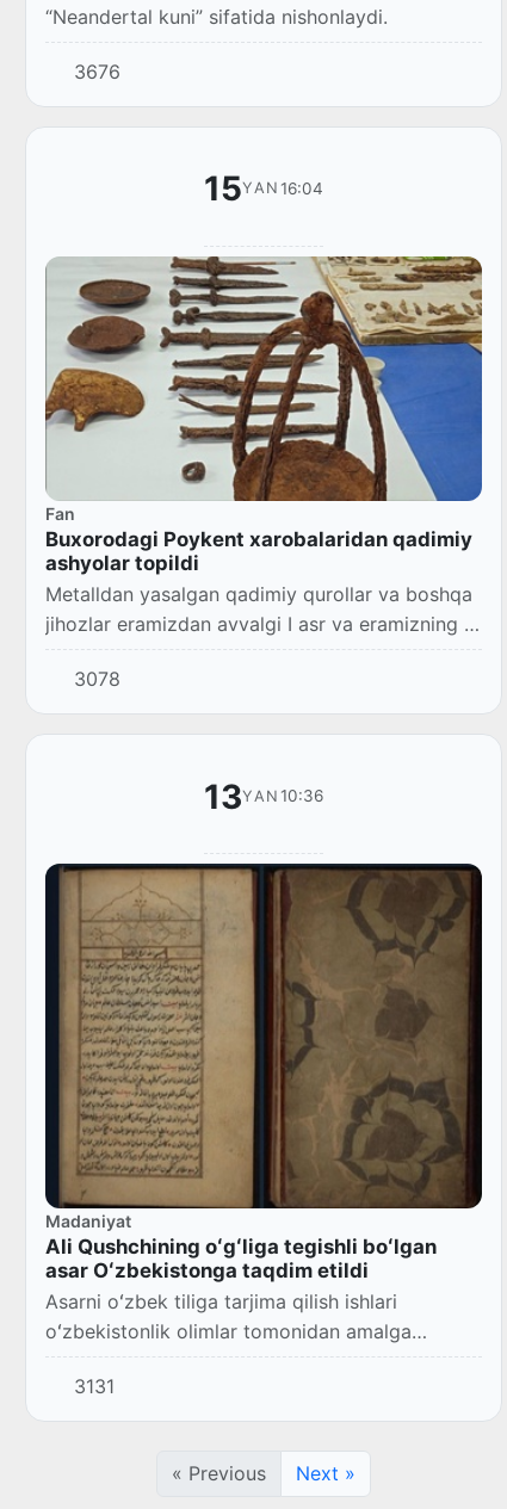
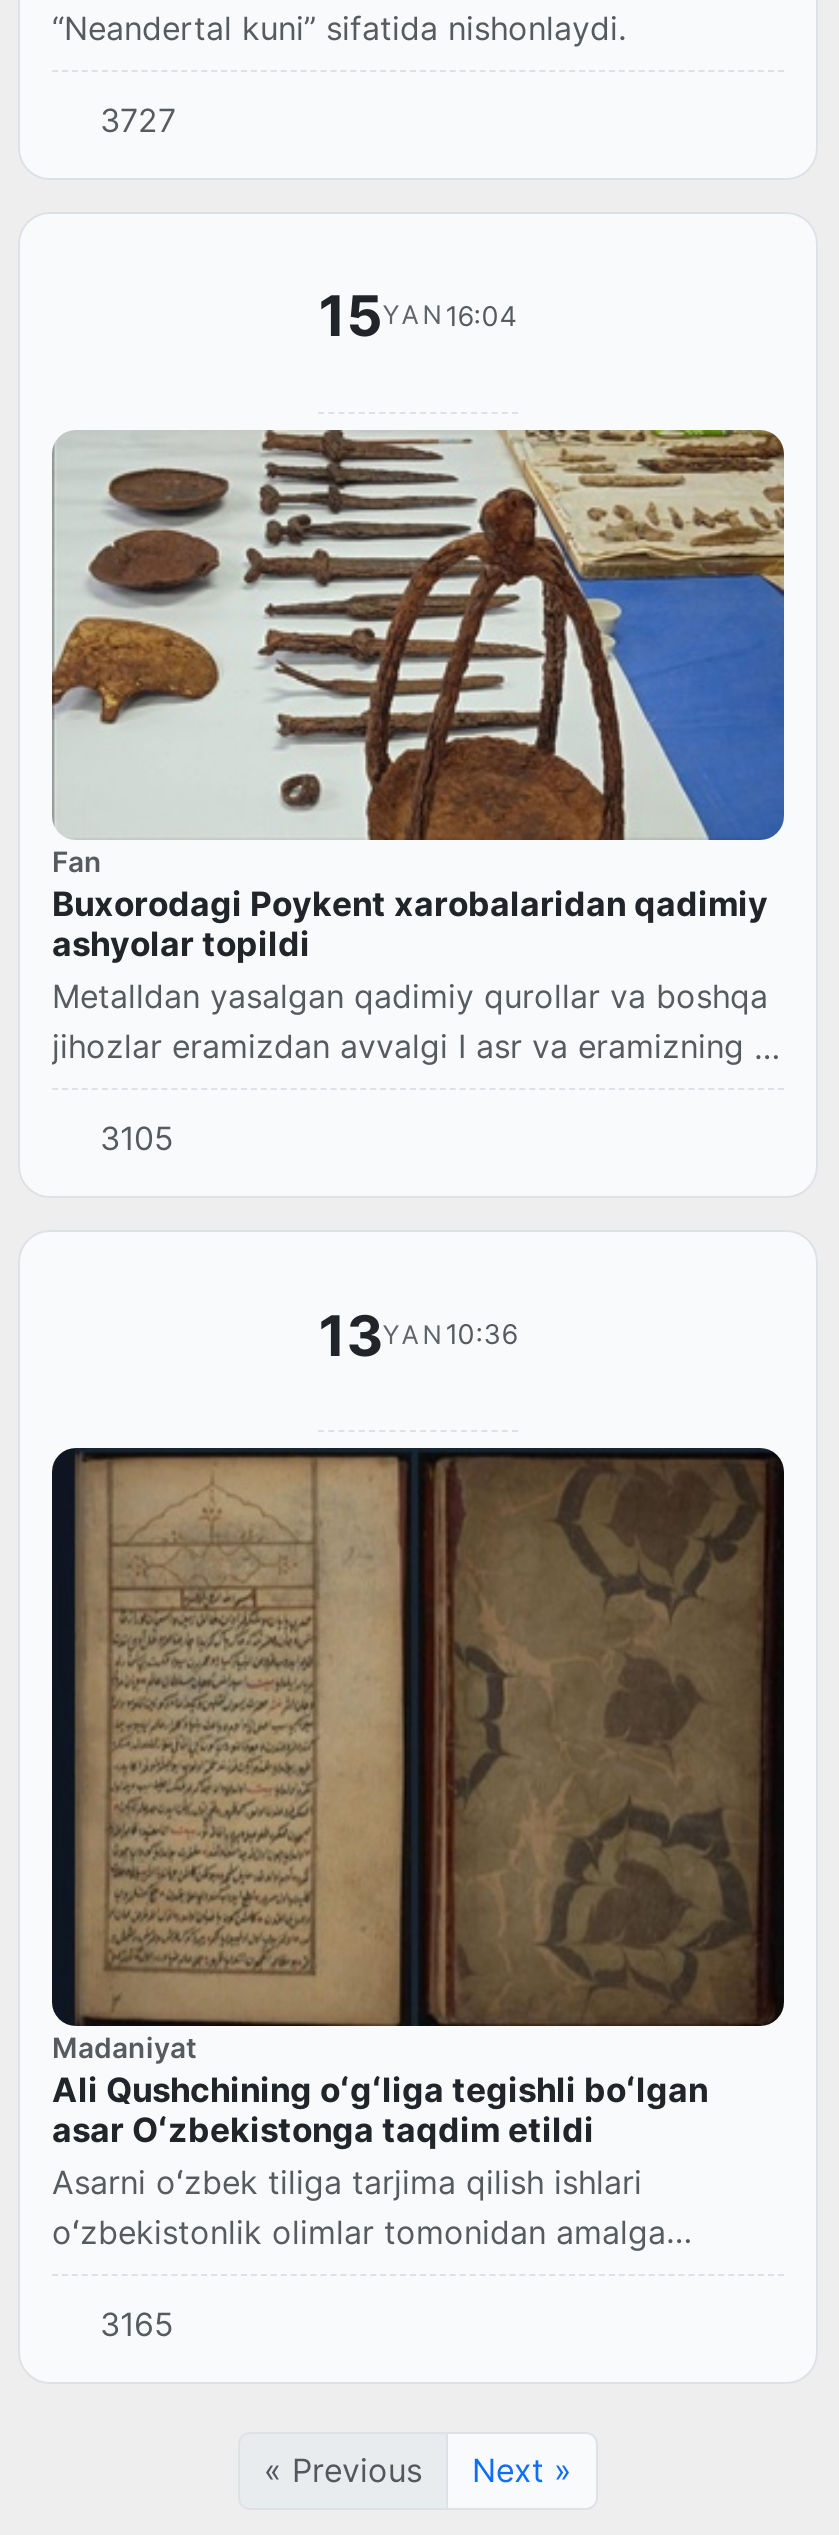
[74,59,120,83] 3676 -> [100,99,176,139] 3727
[74,667,120,691] 3078 -> [100,1119,174,1159] 3105
[74,1374,115,1398] 3131 -> [100,2303,174,2343] 3165

